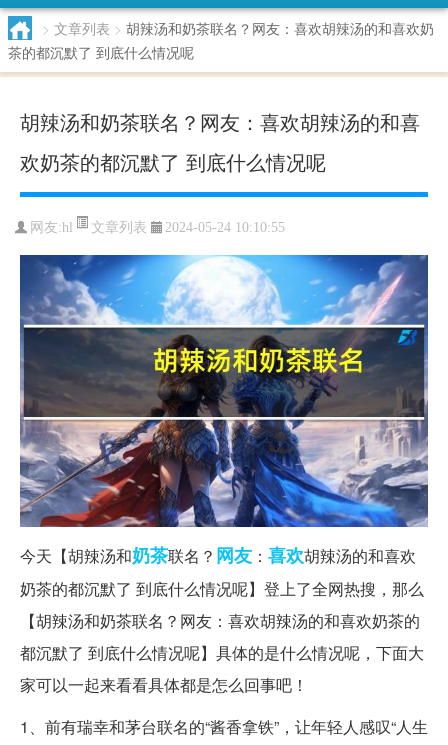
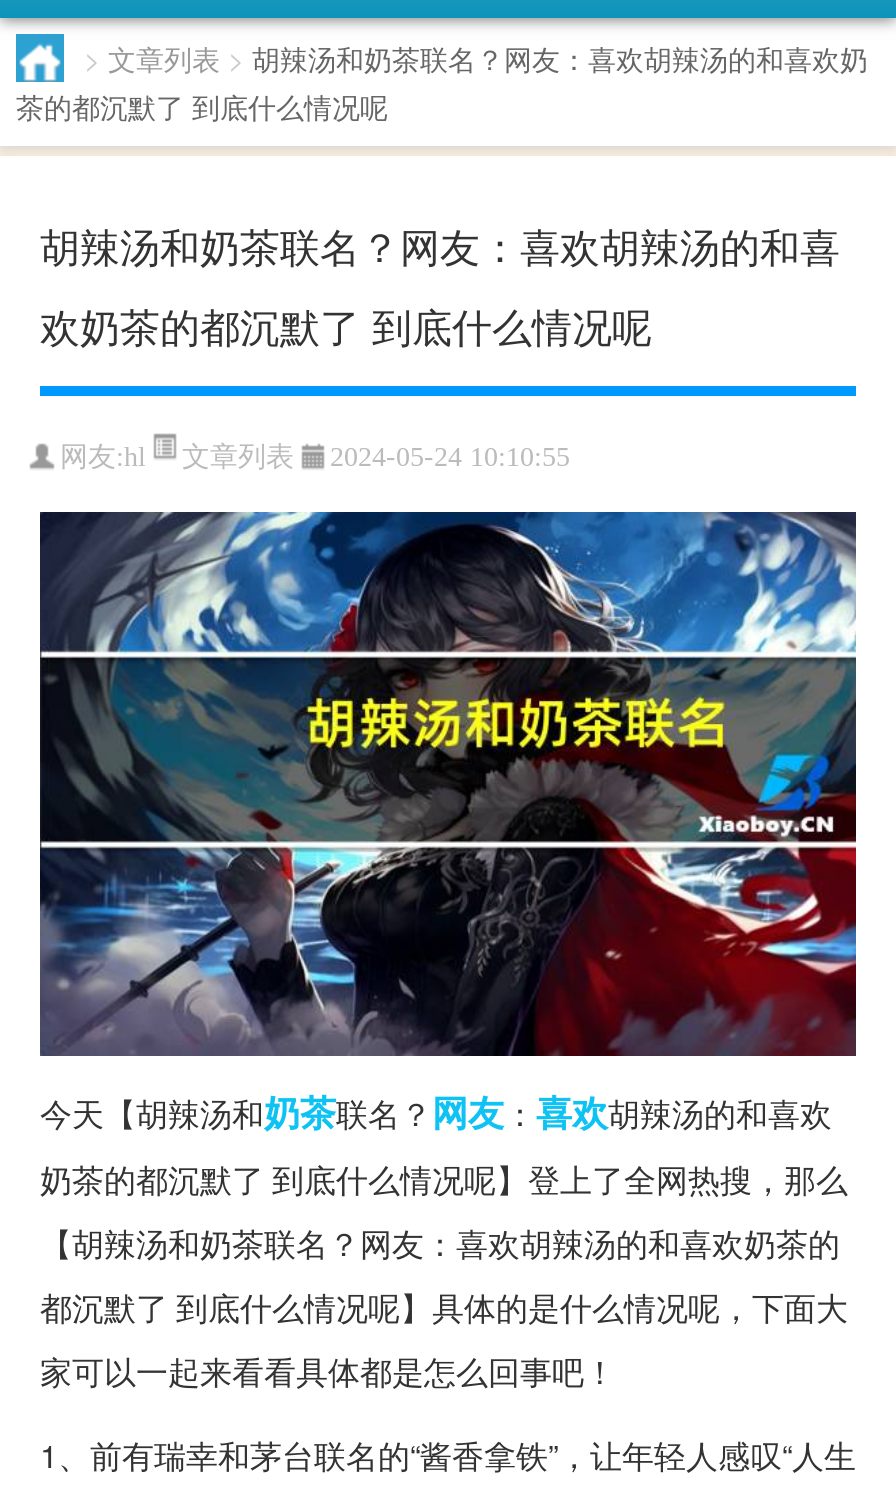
[19,254,429,528] [image] -> [38,510,858,1058] [image]

